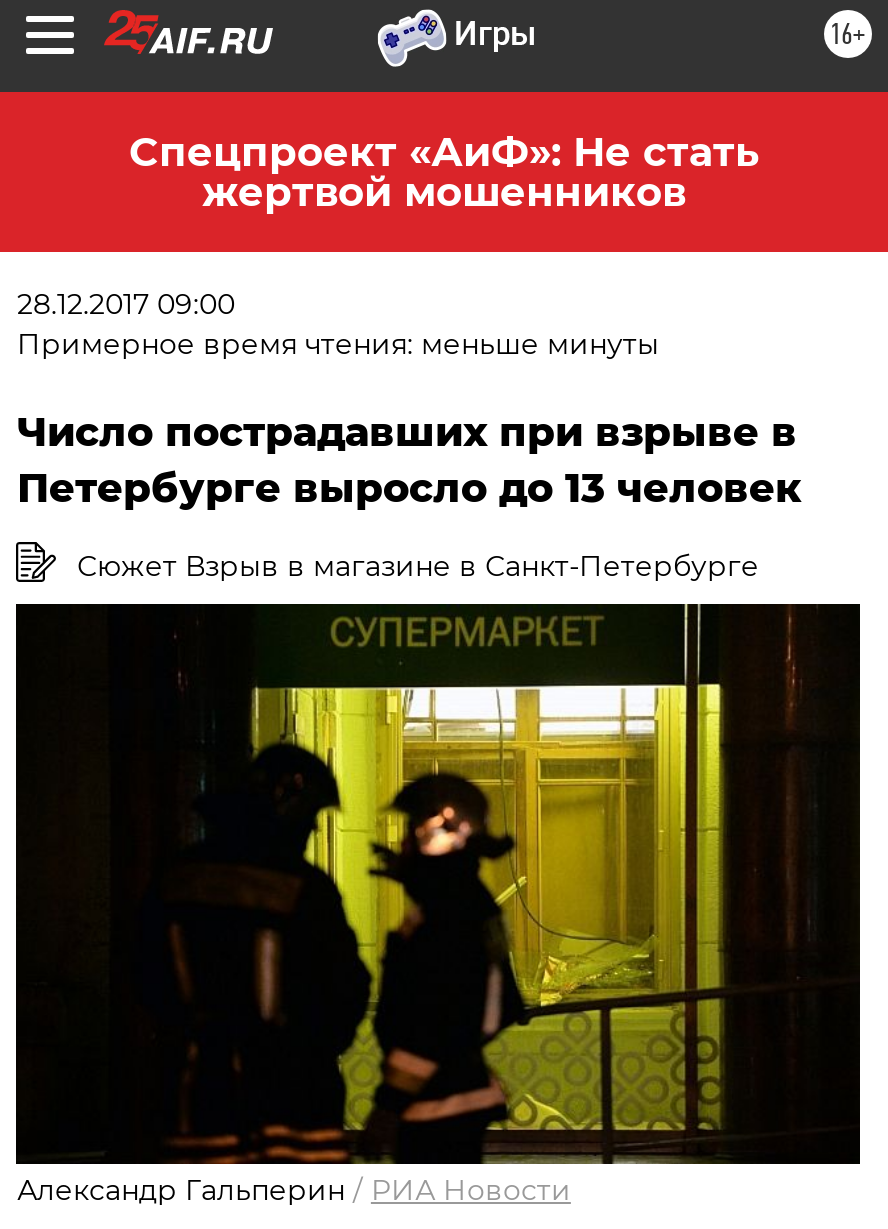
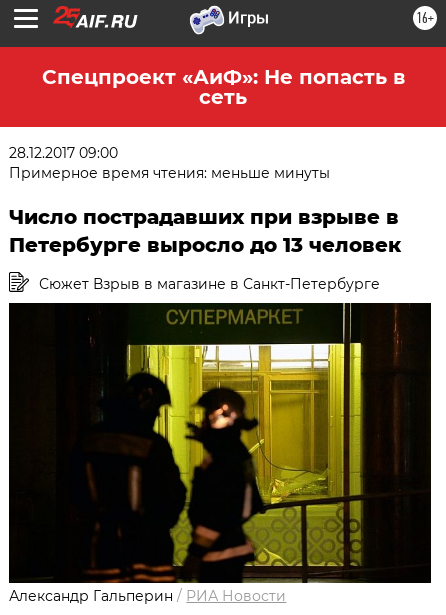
[129,128,759,216] Спецпроект «АиФ»: Не стать | жертвой мошенников -> [41,65,404,109] Спецпроект «АиФ»: Не попасть в | сеть

